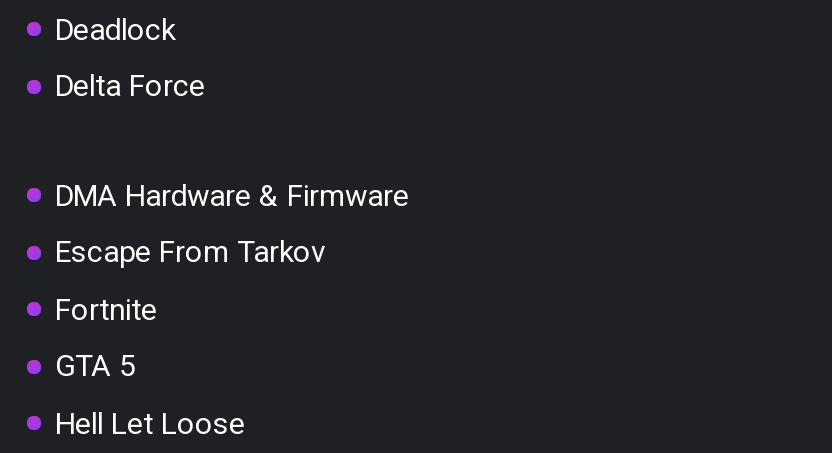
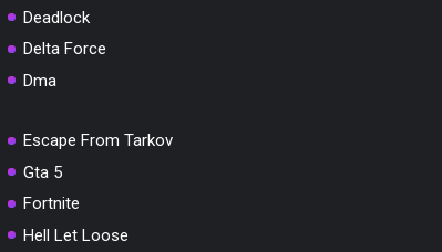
[55,178,409,214] DMA Hardware & Firmware -> [23,71,56,91] Dma
none -> [23,162,62,182] Gta 5
moved [55,292,157,328] -> [23,194,80,214]: Fortnite
[55,349,135,385] GTA 5 -> none

